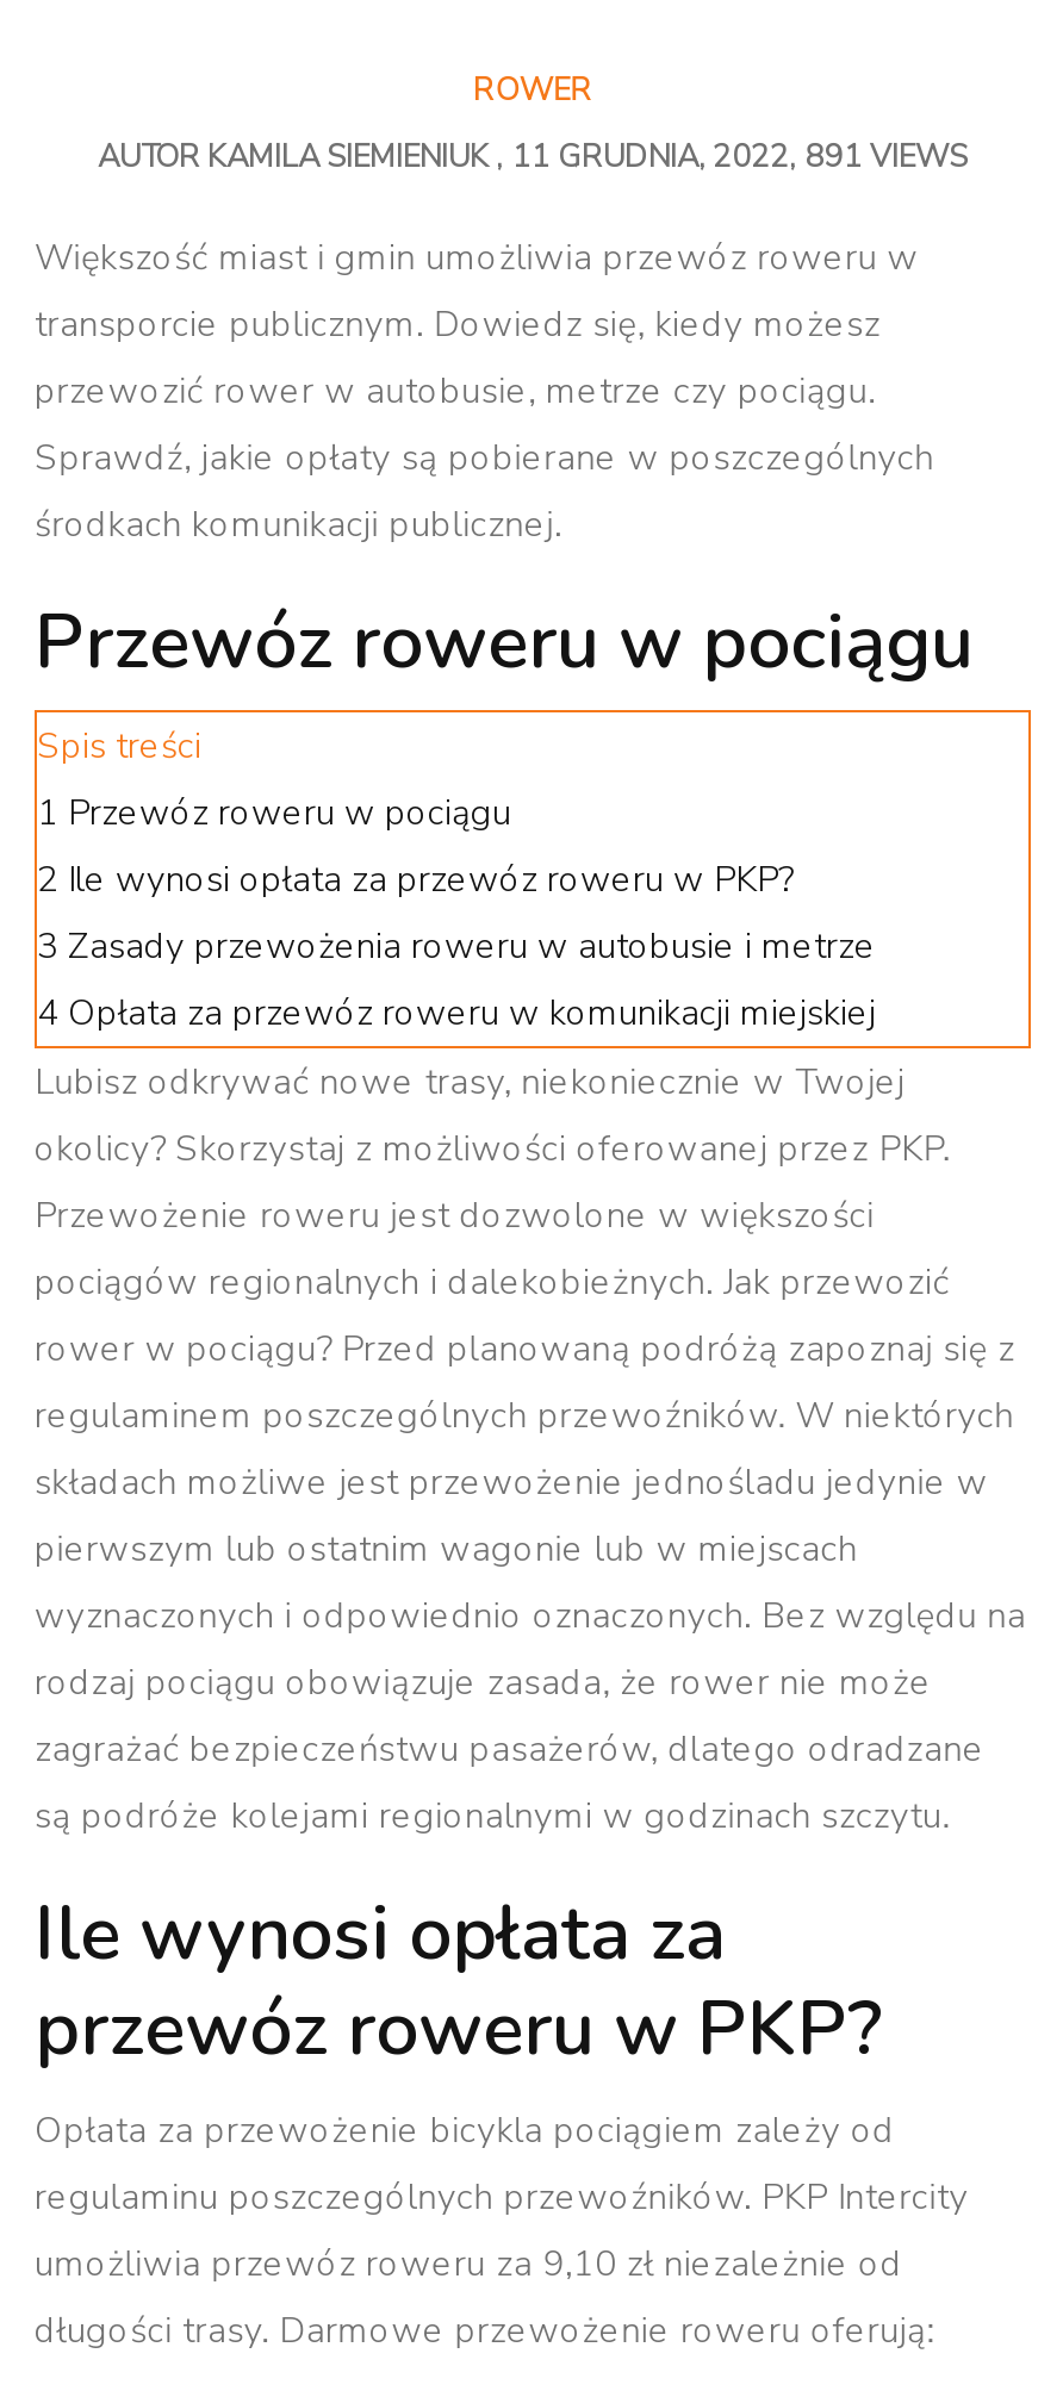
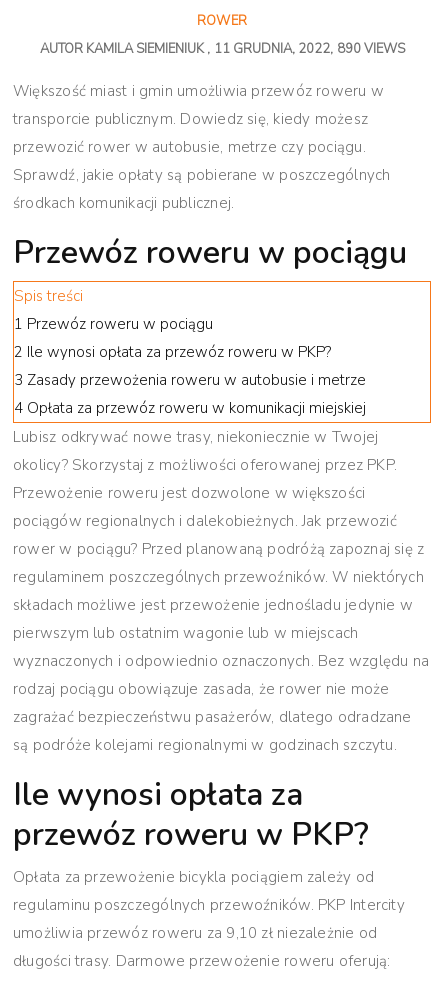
[98,135,968,178] AUTOR KAMILA SIEMIENIUK 11 GRUDNIA, 2022 891 VIEWS -> [39,40,404,58] AUTOR KAMILA SIEMIENIUK 11 GRUDNIA, 2022 890 VIEWS

